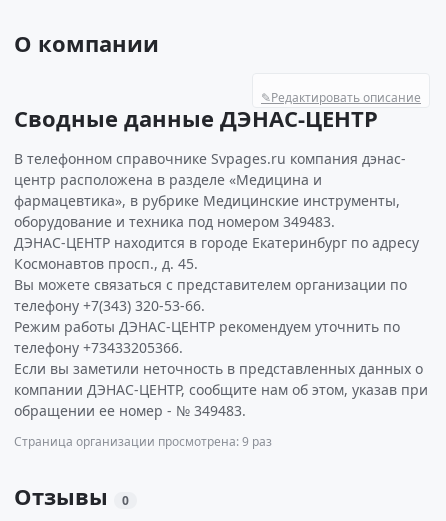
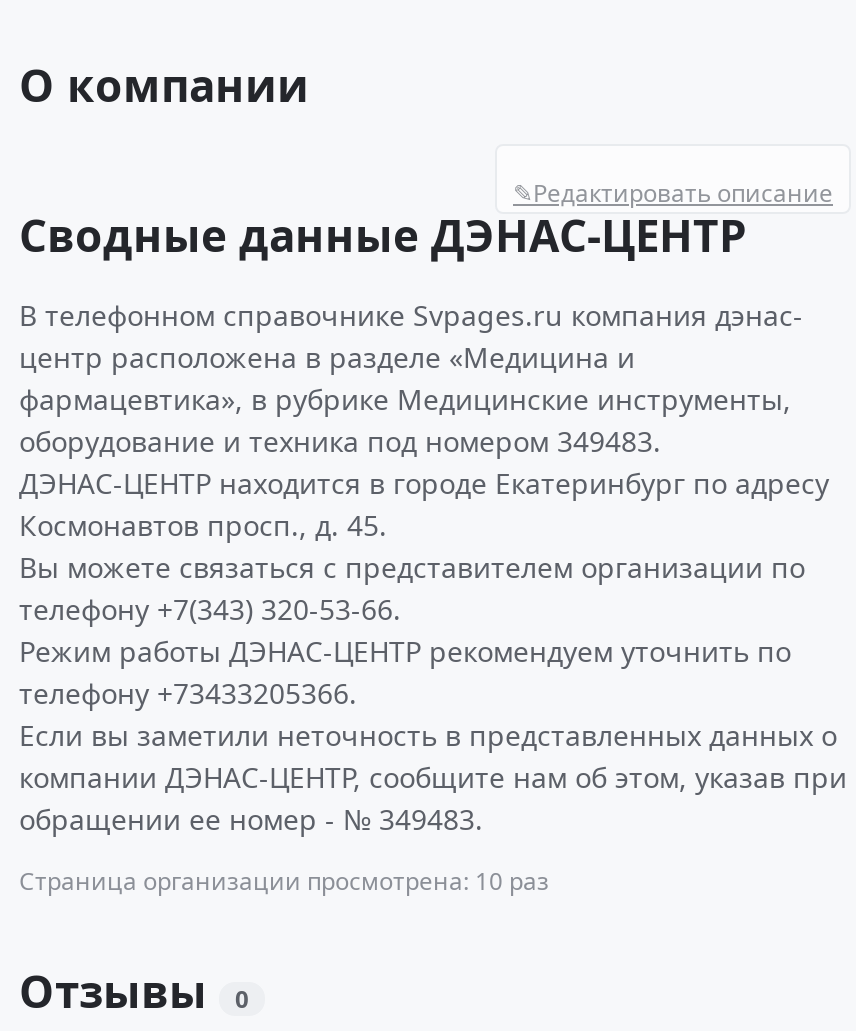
[14,433,272,450] Страница организации просмотрена: 9 раз -> [19,864,549,898] Страница организации просмотрена: 10 раз

